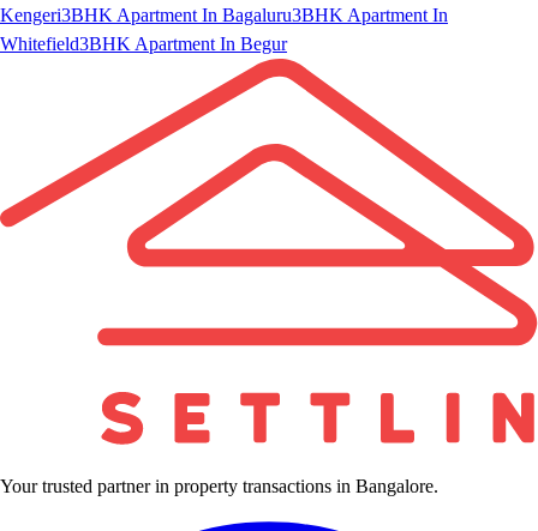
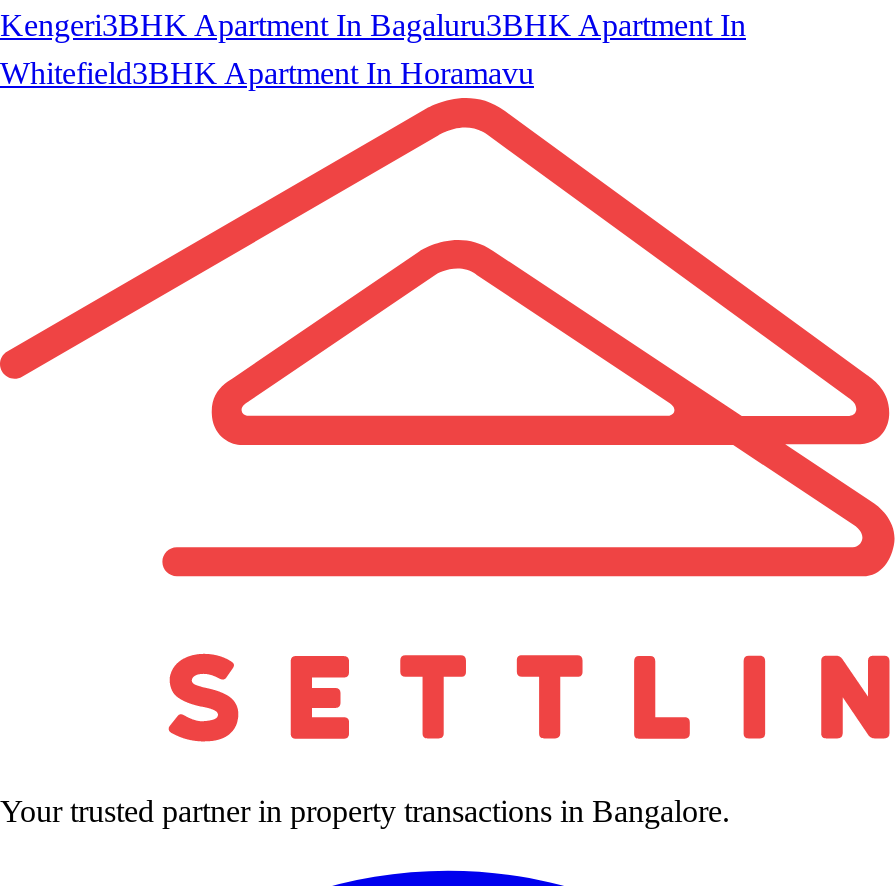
[0,33,287,53] Whitefield3BHK Apartment In Begur -> [0,55,534,89] Whitefield3BHK Apartment In Horamavu

